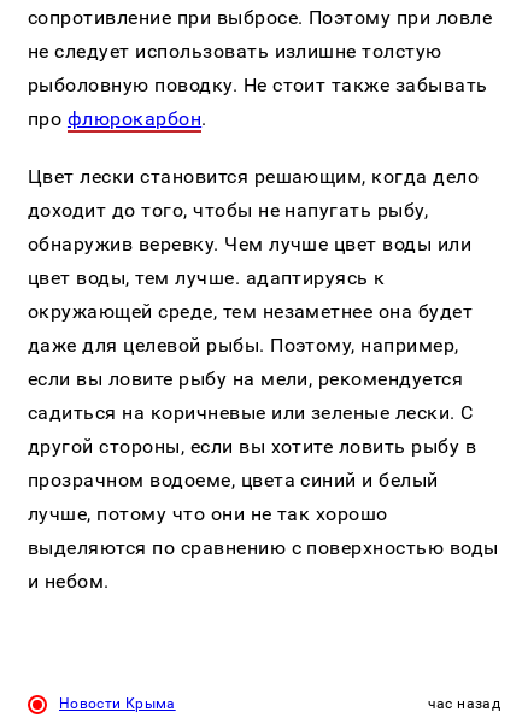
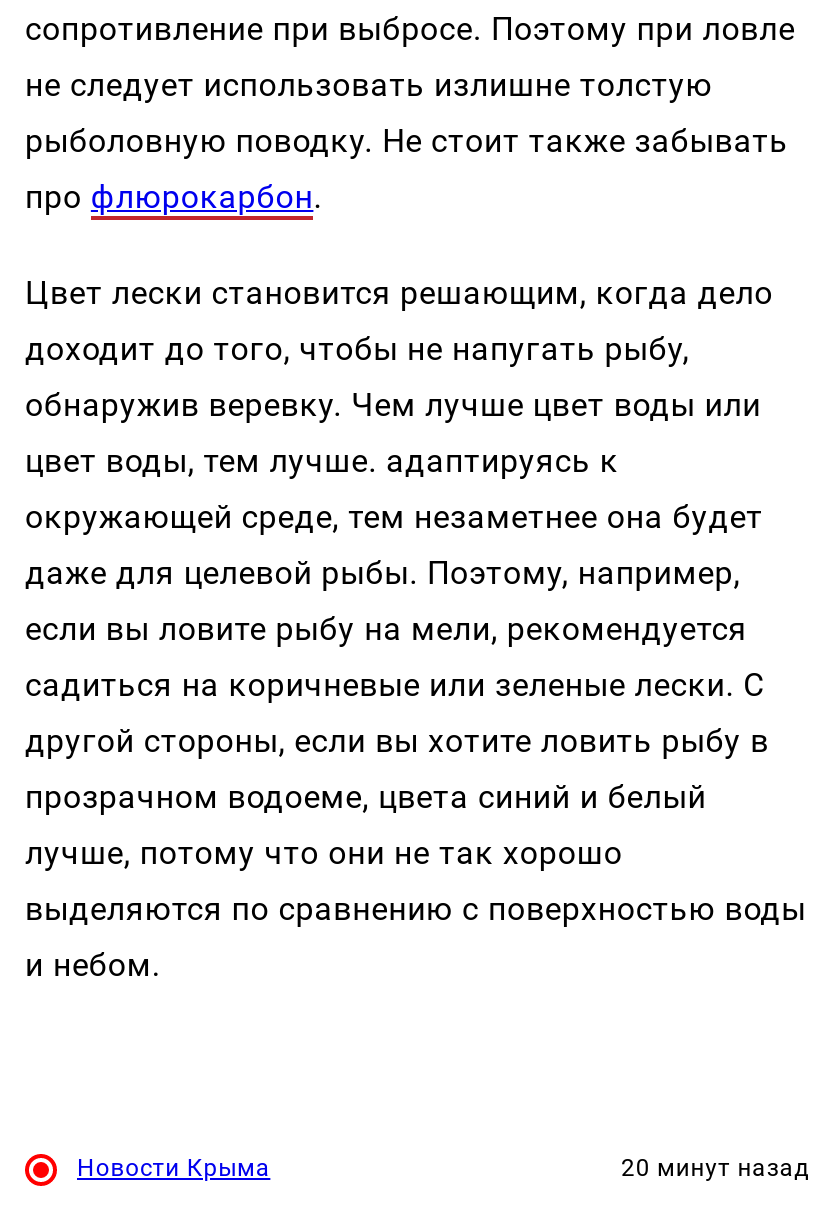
[428,695,500,712] час назад -> [621,1155,809,1183] 20 минут назад

